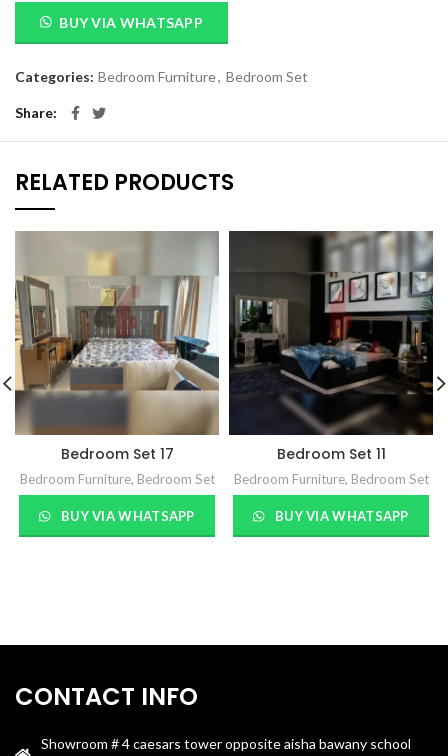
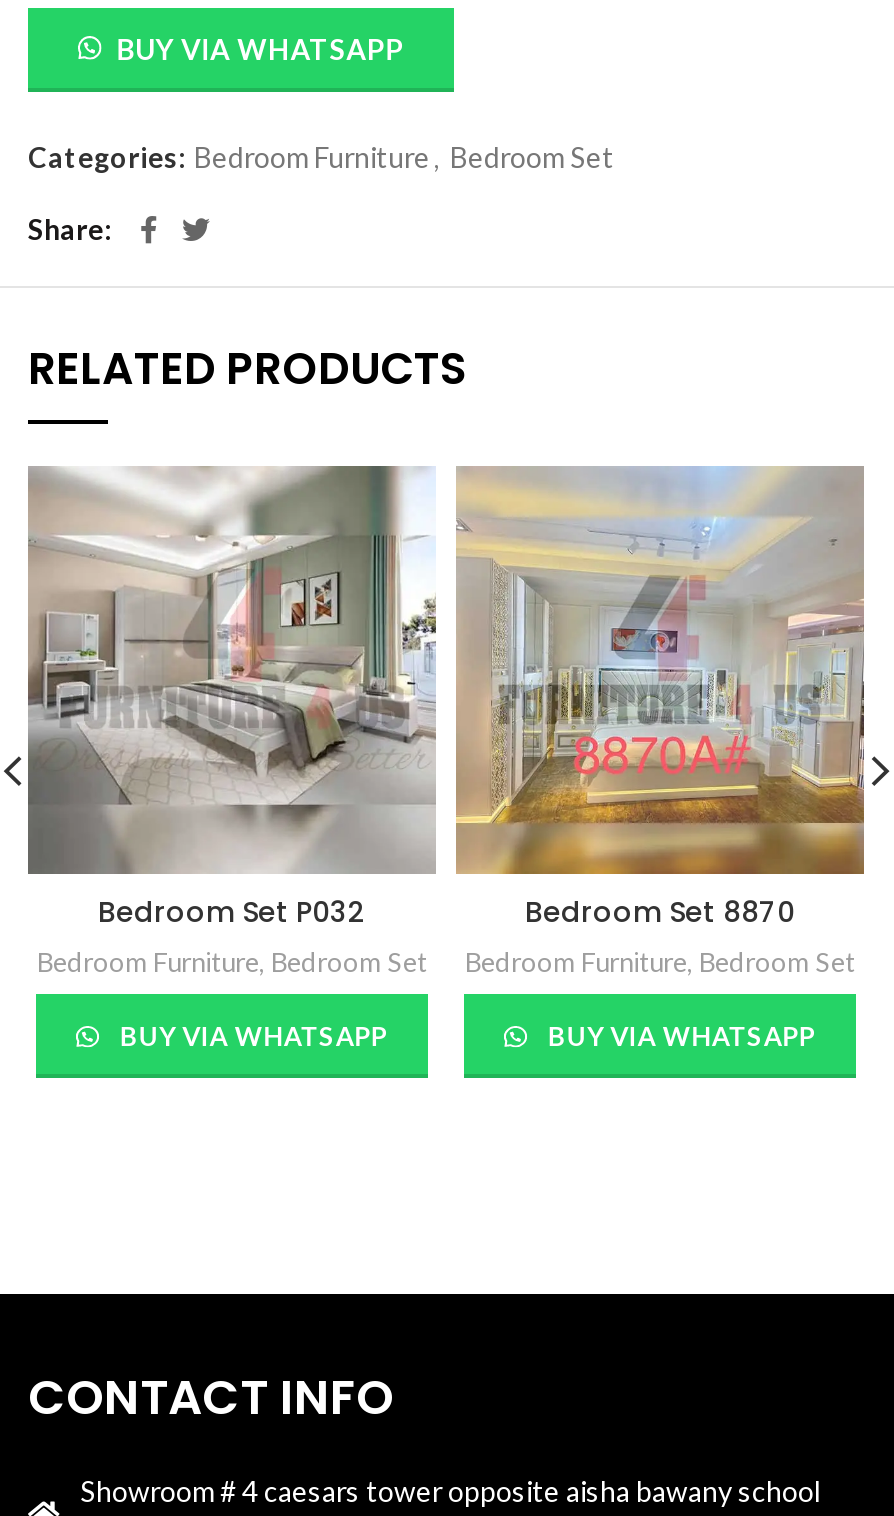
[15,231,220,464] [image] | Bedroom Set 17 -> [28,468,438,933] [image] | Bedroom Set P032
[228,231,434,464] [image] | Bedroom Set 11 -> [456,468,866,933] [image] | Bedroom Set 8870

